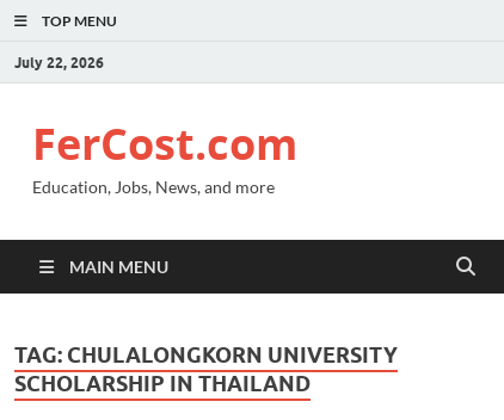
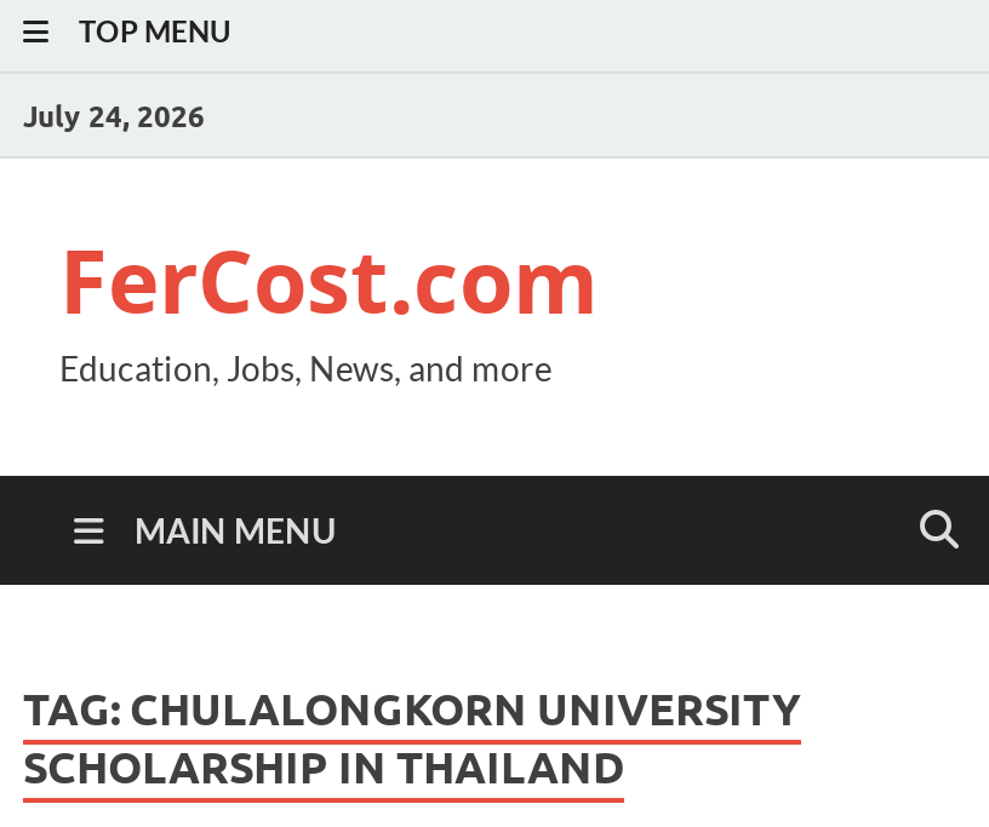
[14,53,104,71] July 22, 2026 -> [23,97,205,133] July 24, 2026

